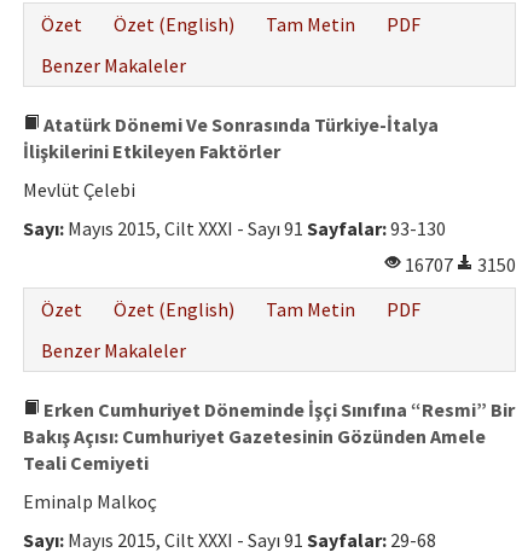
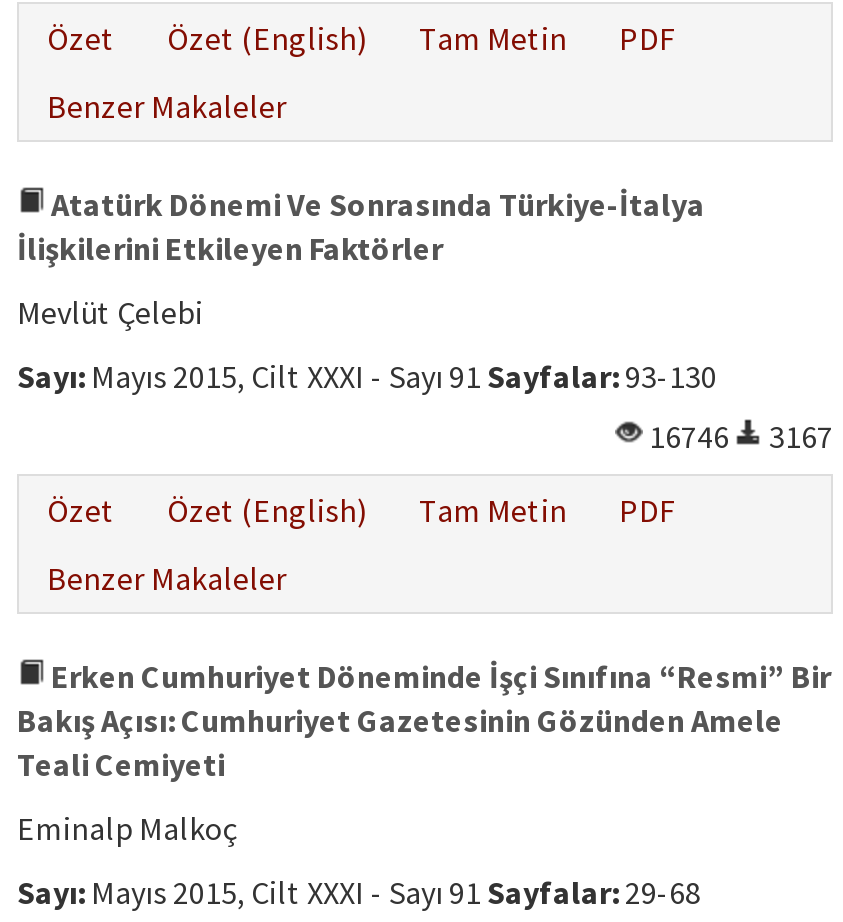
[401,253,457,277] 16707 -> [643,417,735,457] 16746
[474,253,516,277] 3150 -> [763,417,833,457] 3167

